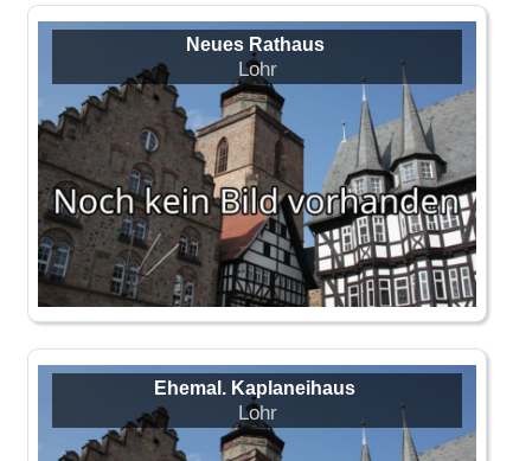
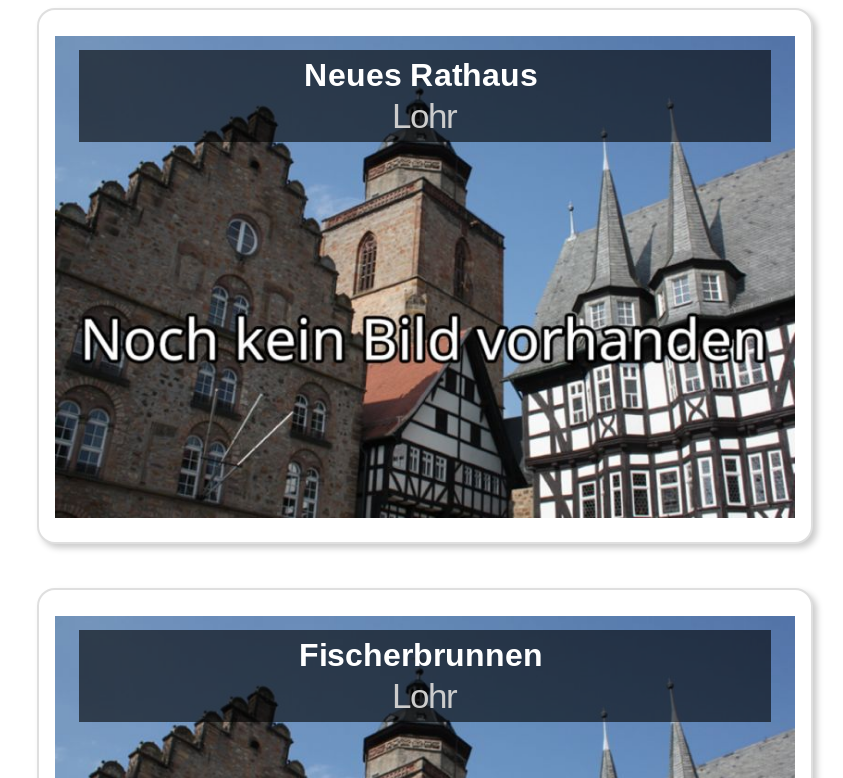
[154,379,355,399] Ehemal. Kaplaneihaus -> [299,639,543,673] Fischerbrunnen

